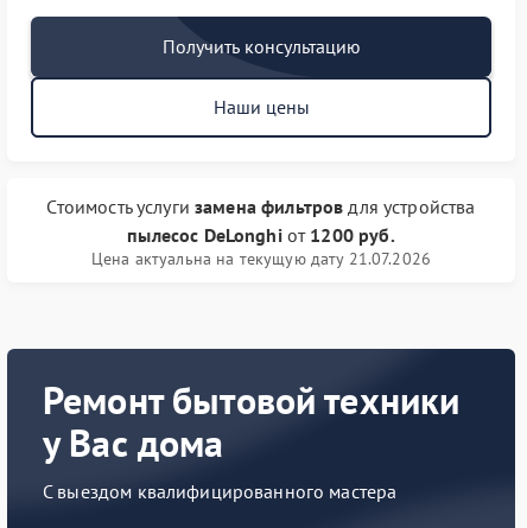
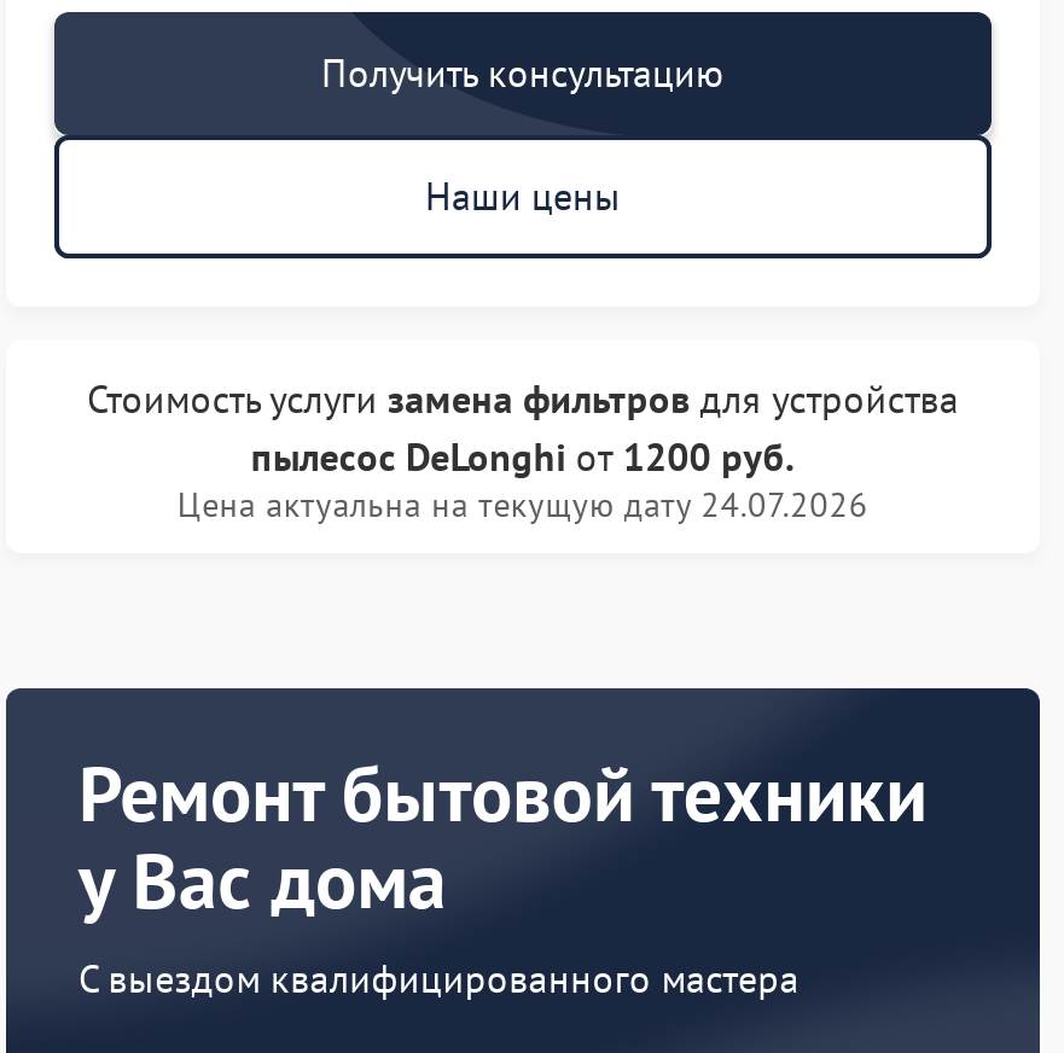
[91,248,431,269] Цена актуальна на текущую дату 21.07.2026 -> [177,483,869,526] Цена актуальна на текущую дату 24.07.2026

